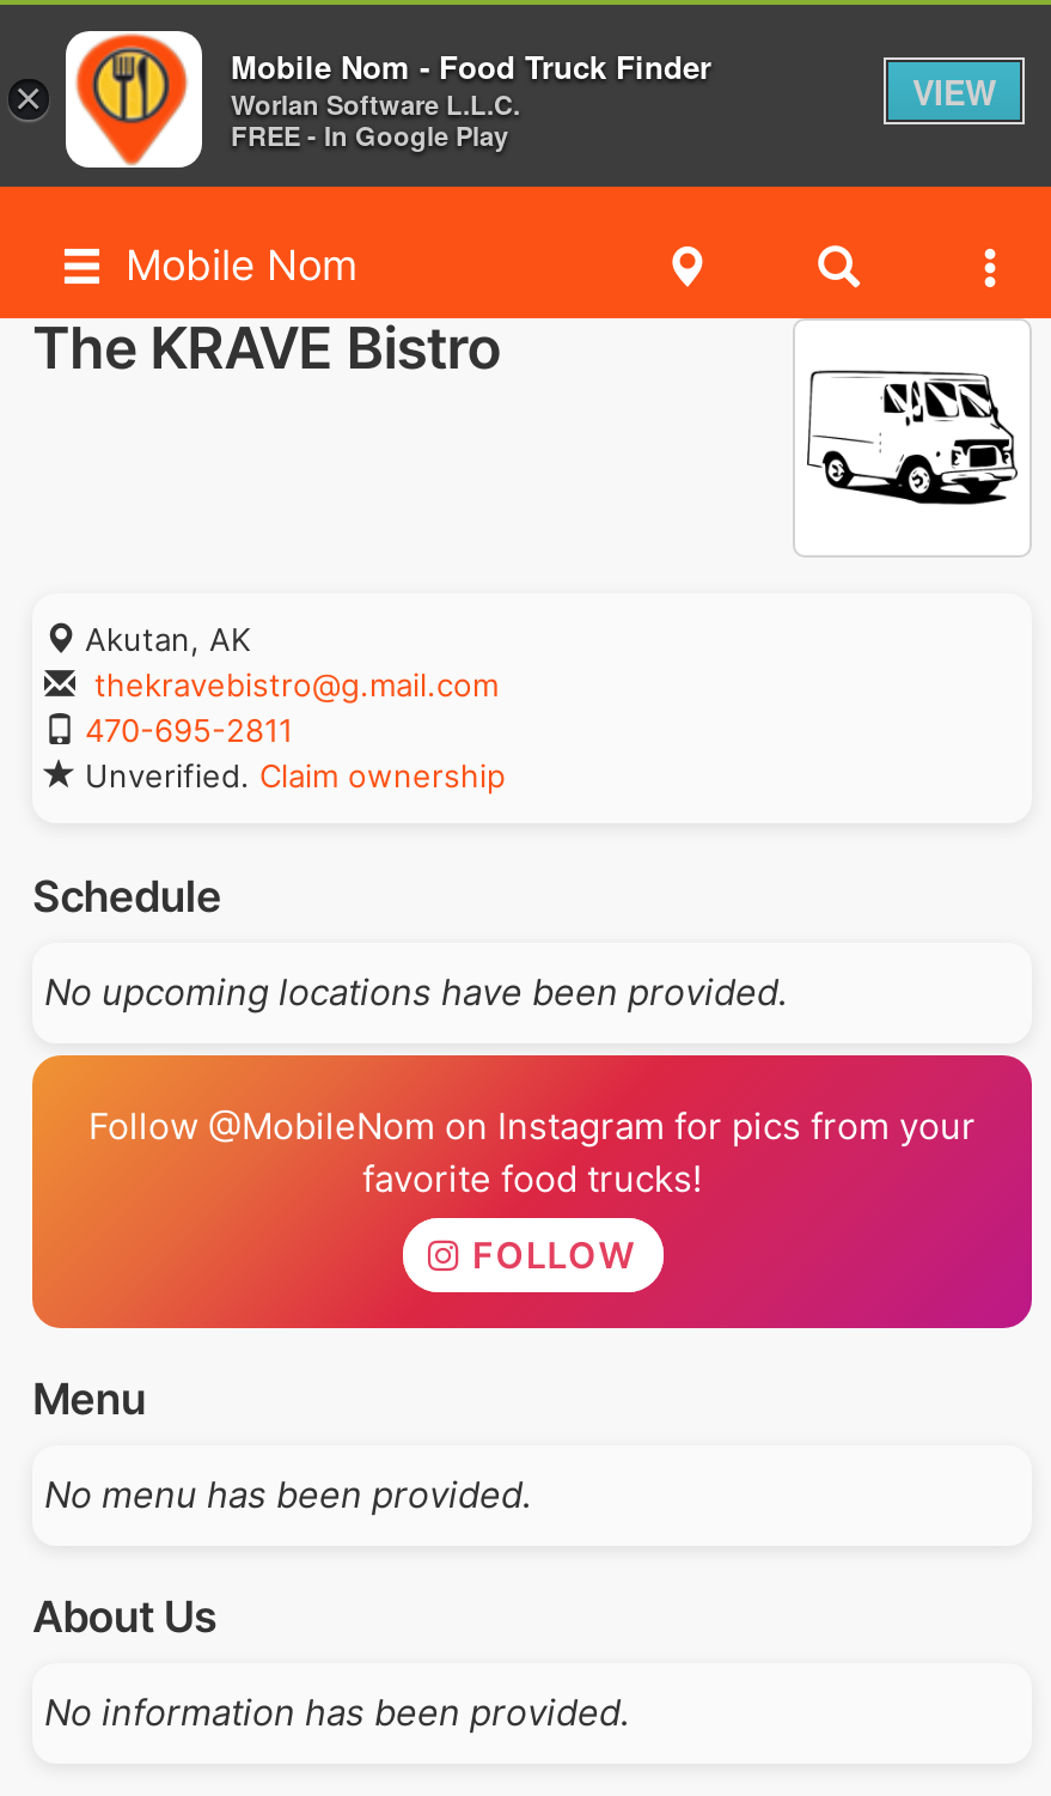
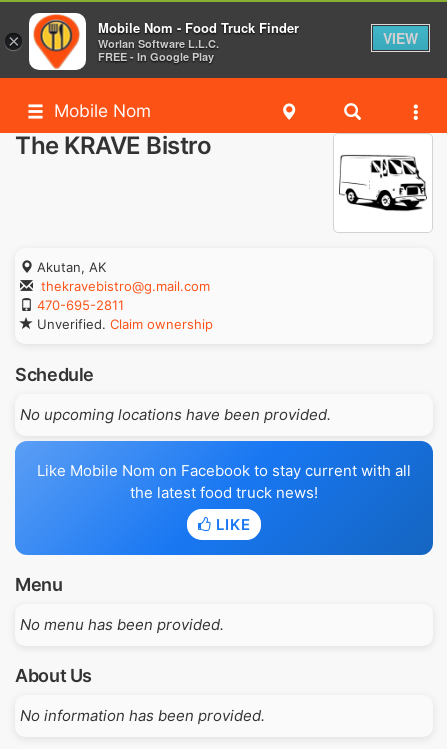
[30,1053,1034,1331] [image] | Follow @MobileNom on Instagram for pics from your | favorite food trucks! -> [14,440,434,556] [image] | Like Mobile Nom on Facebook to stay current with all | the latest food truck news!
[461,1232,636,1277] FOLLOW -> [211,515,250,534] LIKE

